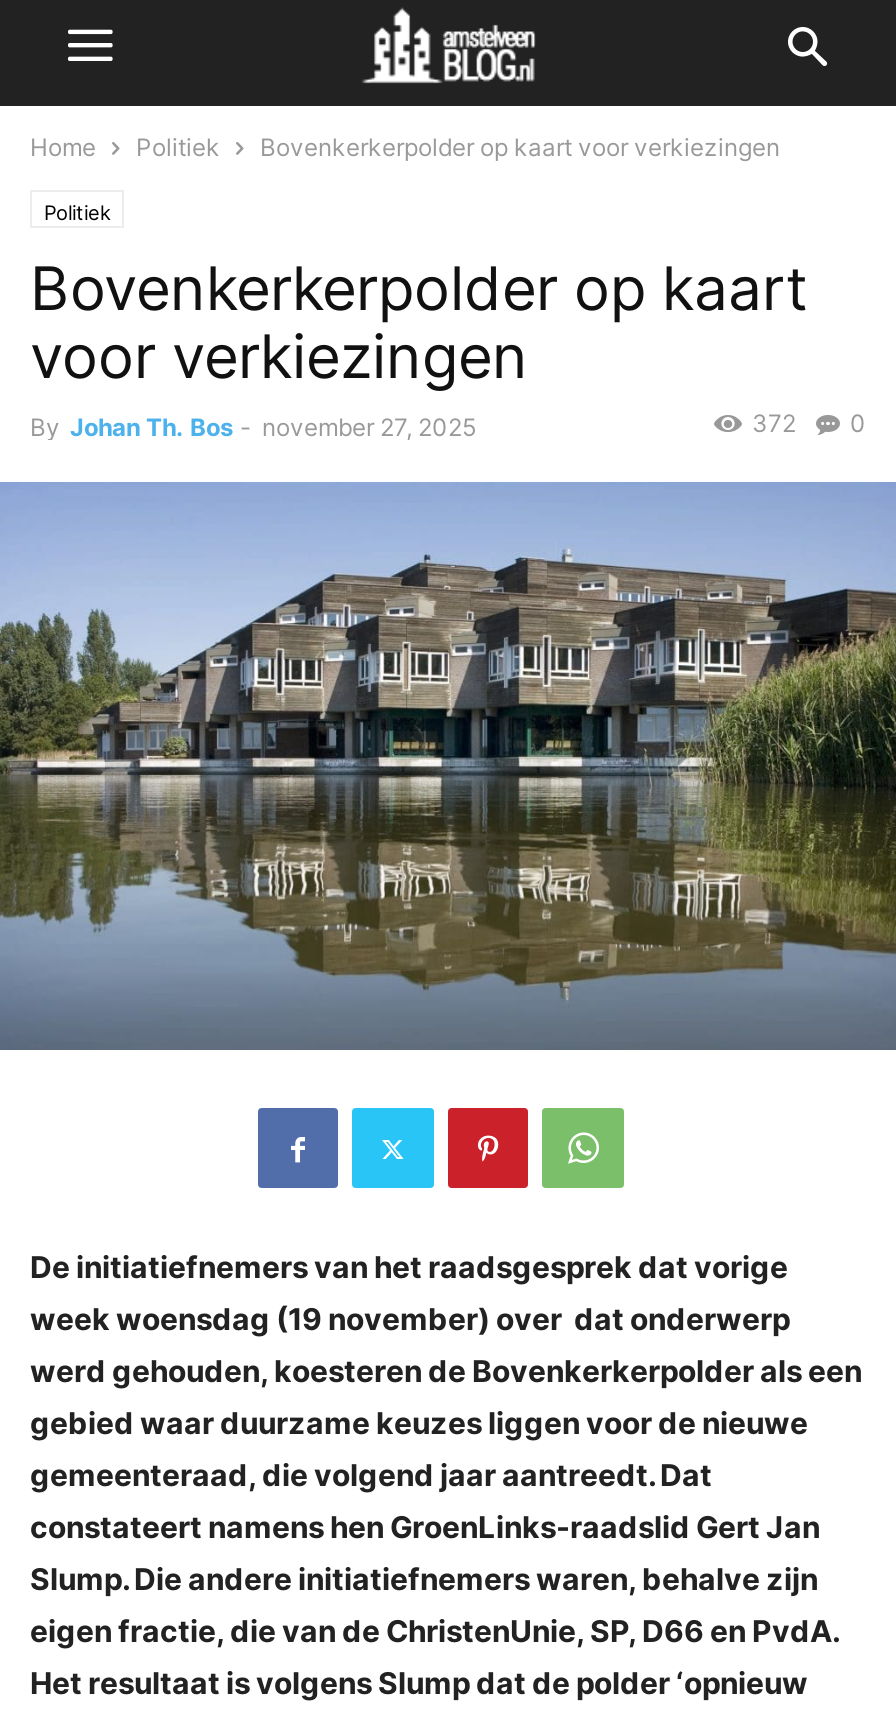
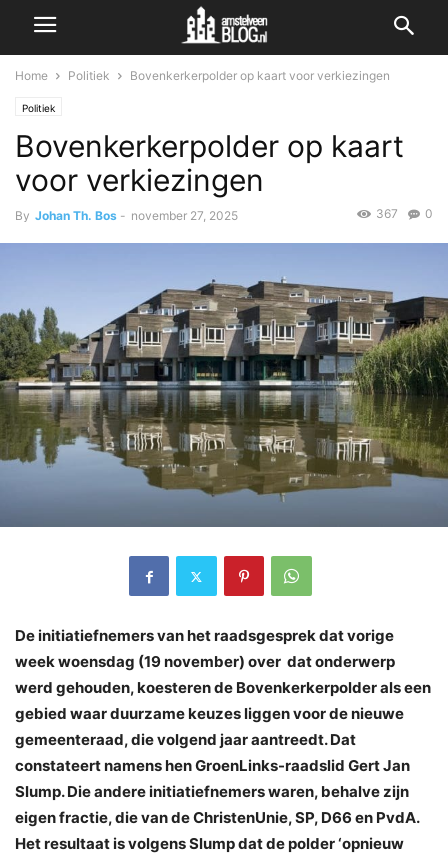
[752,408,866,438] 372 0 -> [376,206,433,221] 367 0

